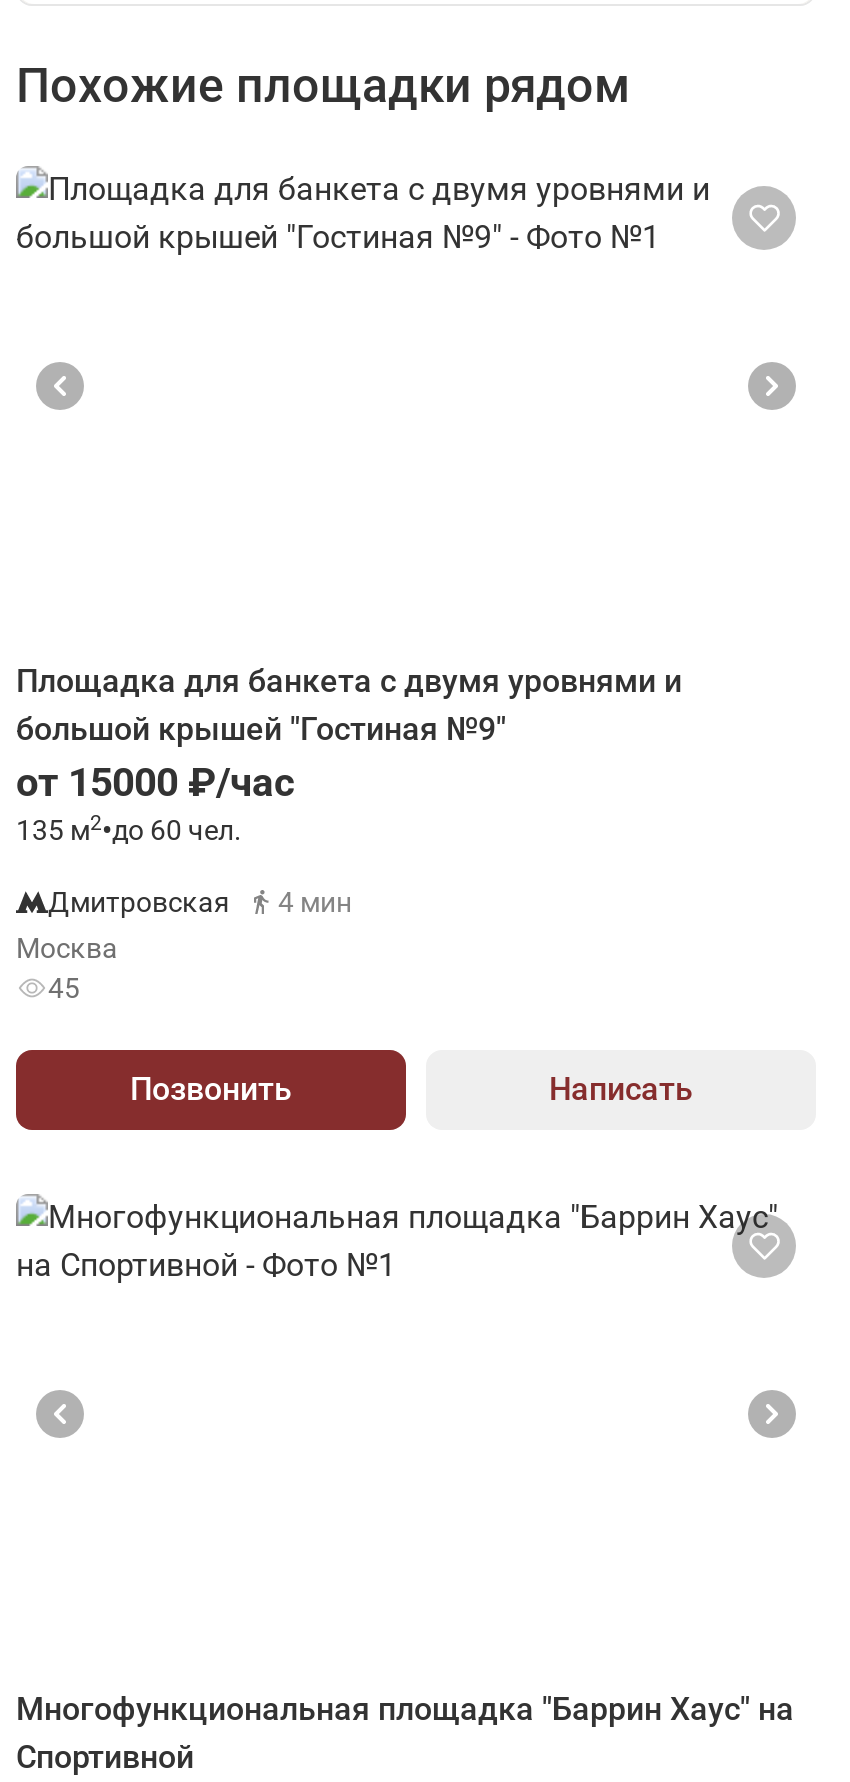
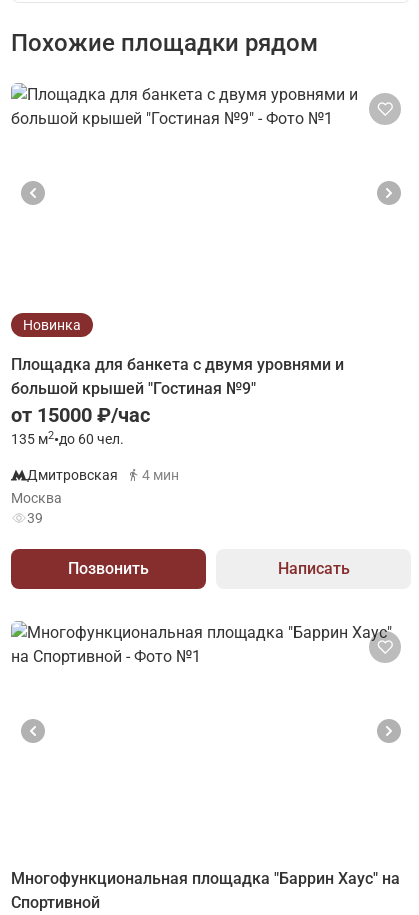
none -> [23,317,81,333] Новинка
[48,973,80,1005] 45 -> [27,510,43,526] 39

